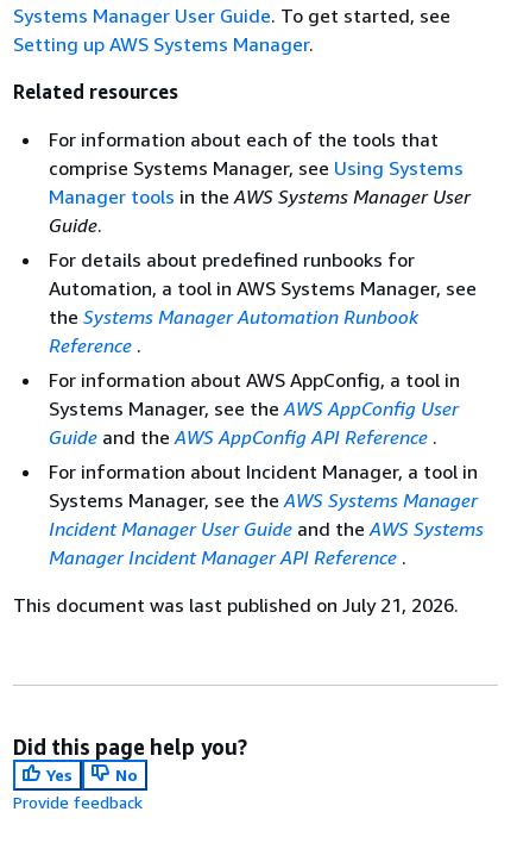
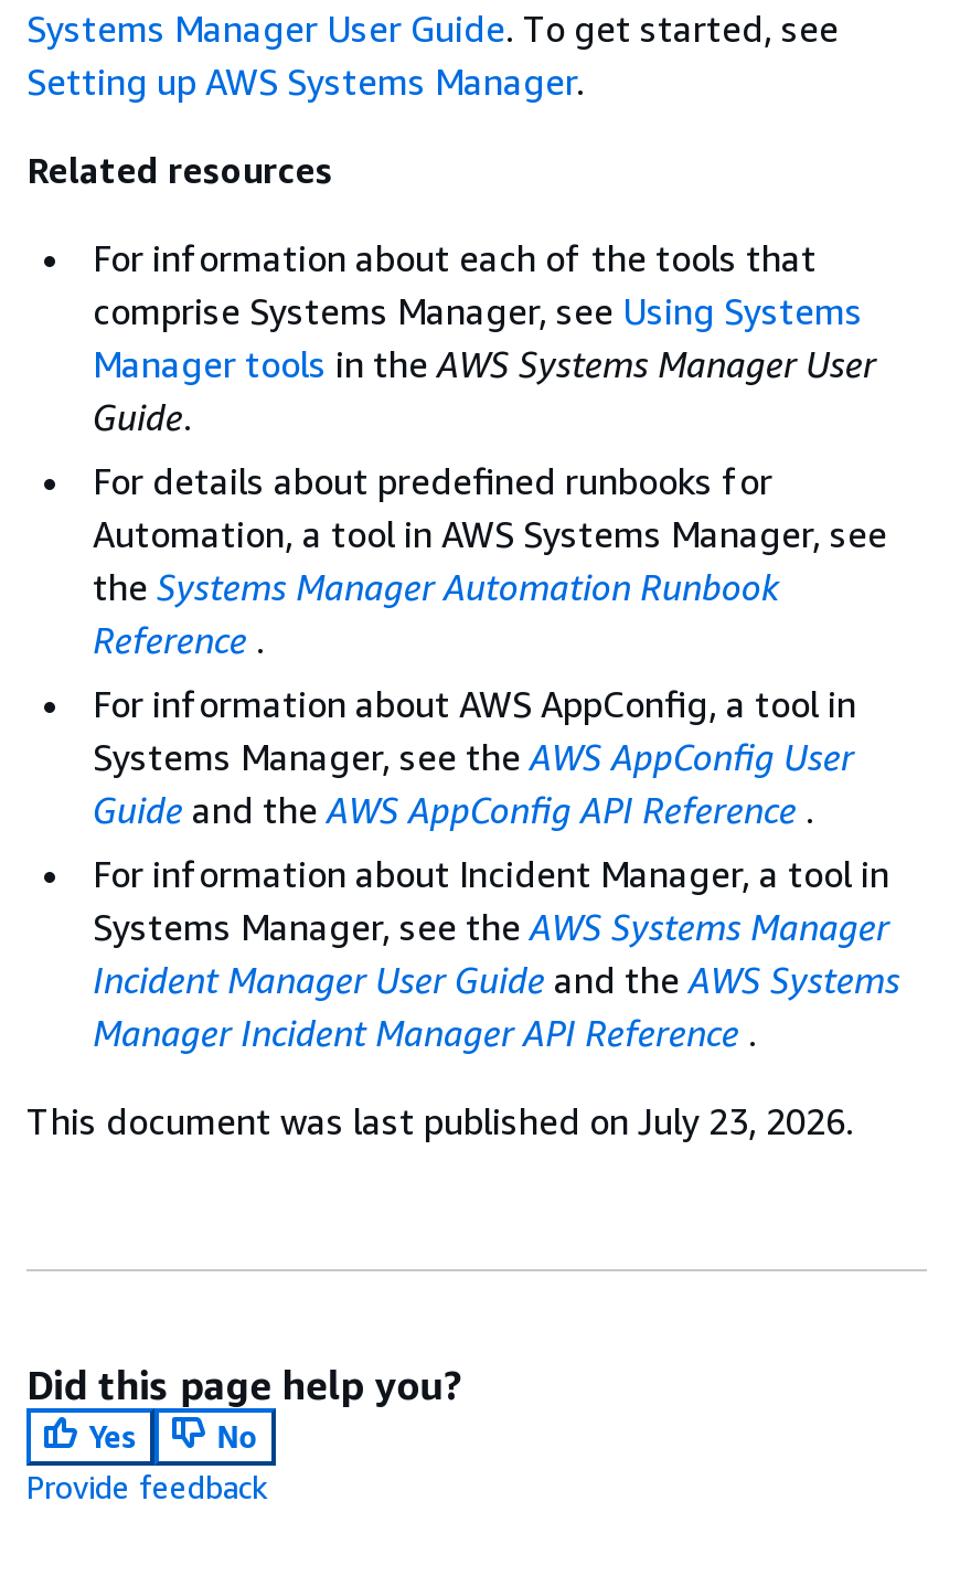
[13,593,459,617] This document was last published on July 21, 2026. -> [26,1099,854,1143] This document was last published on July 23, 2026.

